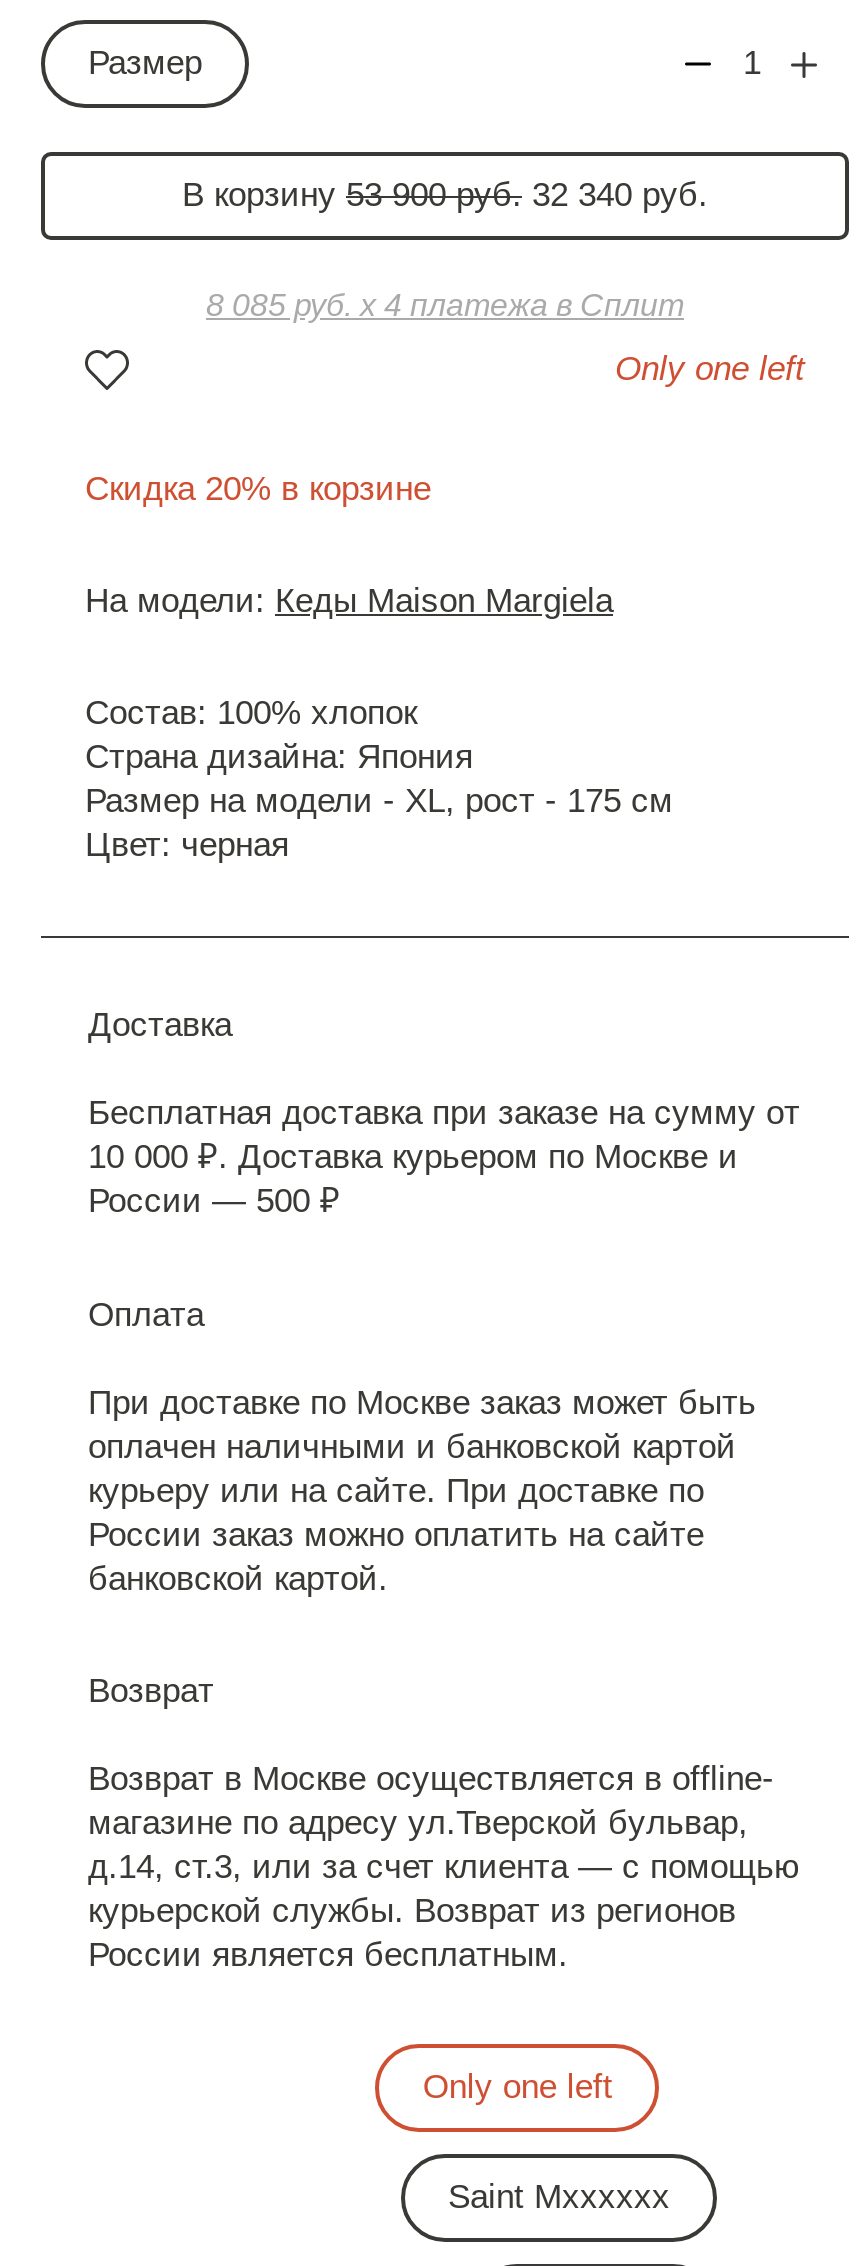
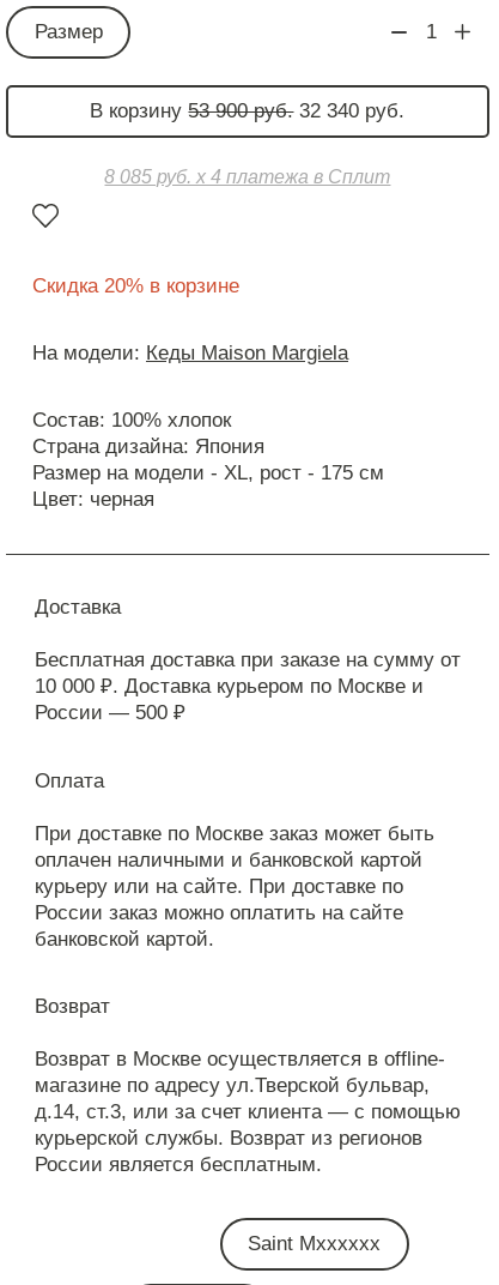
[615,351,805,389] Only one left -> none
[423,2069,613,2107] Only one left -> none

